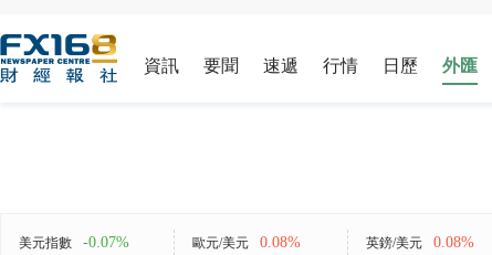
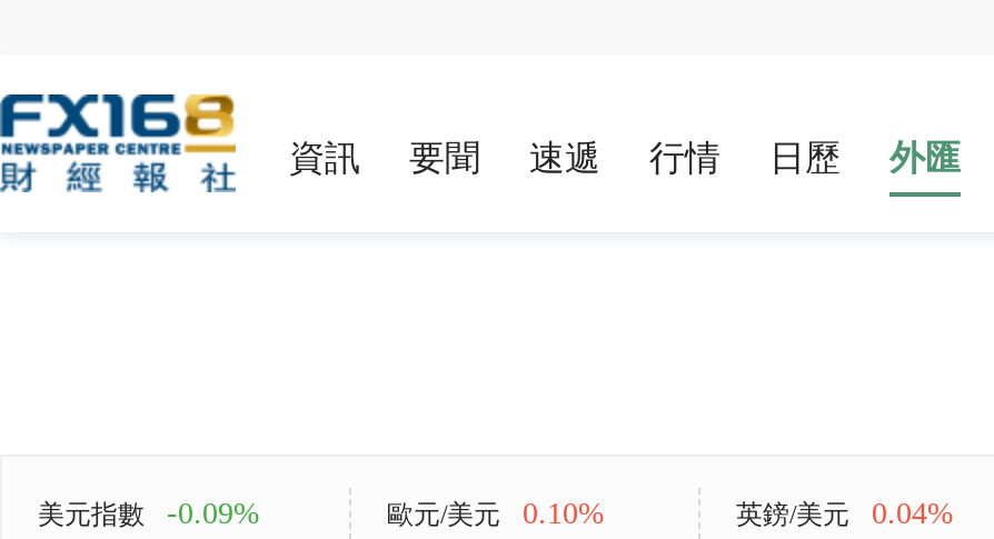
[19,234,129,251] 美元指數 -0.07% -> [38,497,260,530] 美元指數 -0.09%
[192,234,301,251] 歐元/美元 0.08% -> [387,497,605,530] 歐元/美元 0.10%
[366,234,474,251] 英鎊/美元 0.08% -> [736,497,954,530] 英鎊/美元 0.04%

